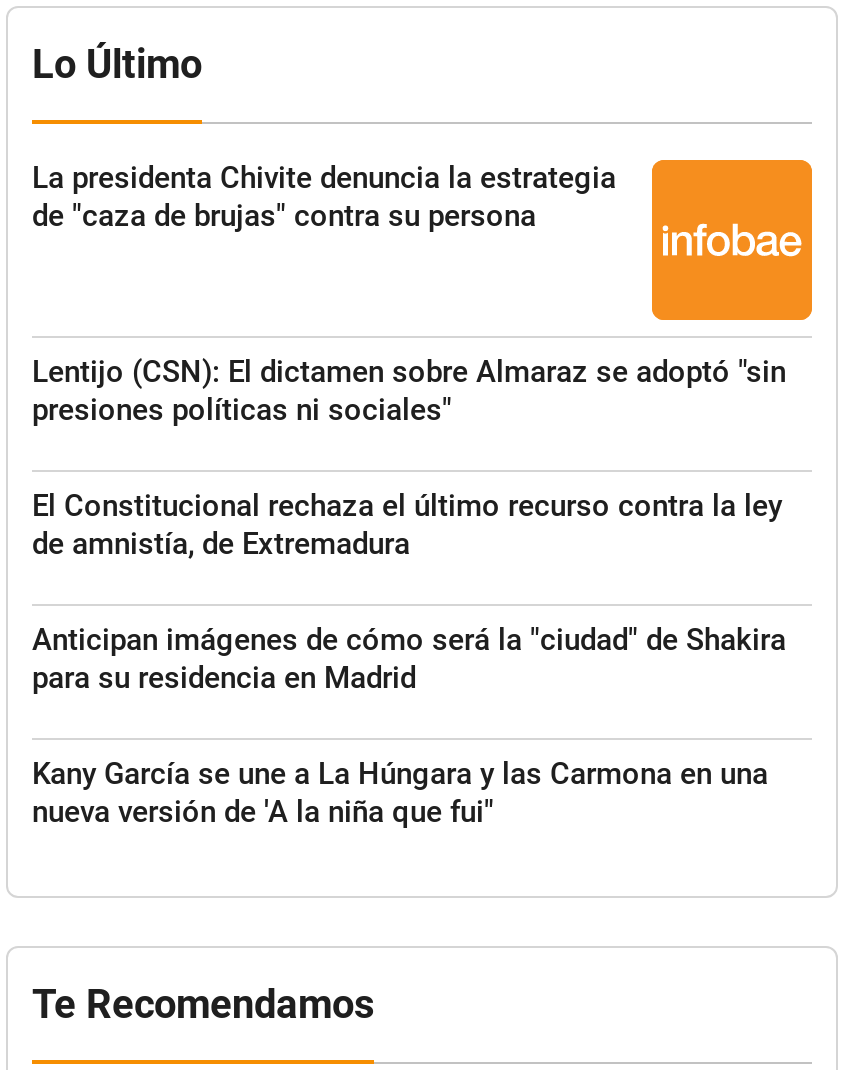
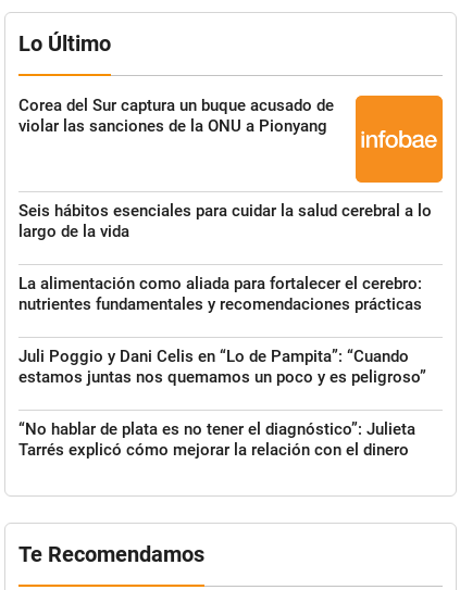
[32,159,616,233] La presidenta Chivite denuncia la estrategia | de "caza de brujas" contra su persona -> [18,95,334,135] Corea del Sur captura un buque acusado de | violar las sanciones de la ONU a Pionyang
[32,353,786,427] Lentijo (CSN): El dictamen sobre Almaraz se adoptó "sin | presiones políticas ni sociales" -> [18,201,432,241] Seis hábitos esenciales para cuidar la salud cerebral a lo | largo de la vida
[32,487,782,561] El Constitucional rechaza el último recurso contra la ley | de amnistía, de Extremadura -> [18,273,422,314] La alimentación como aliada para fortalecer el cerebro: | nutrientes fundamentales y recomendaciones prácticas
[32,621,786,695] Anticipan imágenes de cómo será la "ciudad" de Shakira | para su residencia en Madrid -> [18,346,426,386] Juli Poggio y Dani Celis en “Lo de Pampita”: “Cuando | estamos juntas nos quemamos un poco y es peligroso”
[32,755,768,829] Kany García se une a La Húngara y las Carmona en una | nueva versión de 'A la niña que fui" -> [18,419,415,459] “No hablar de plata es no tener el diagnóstico”: Julieta | Tarrés explicó cómo mejorar la relación con el dinero

